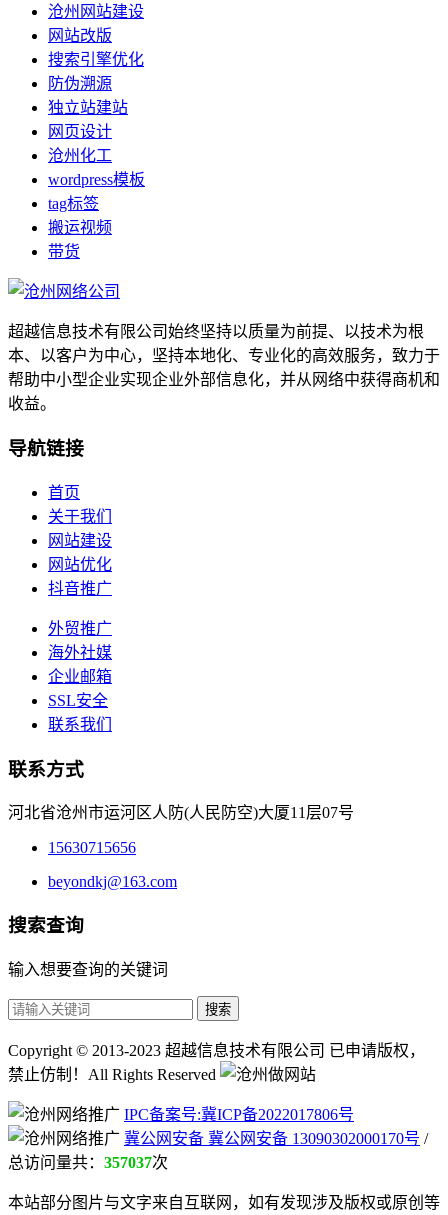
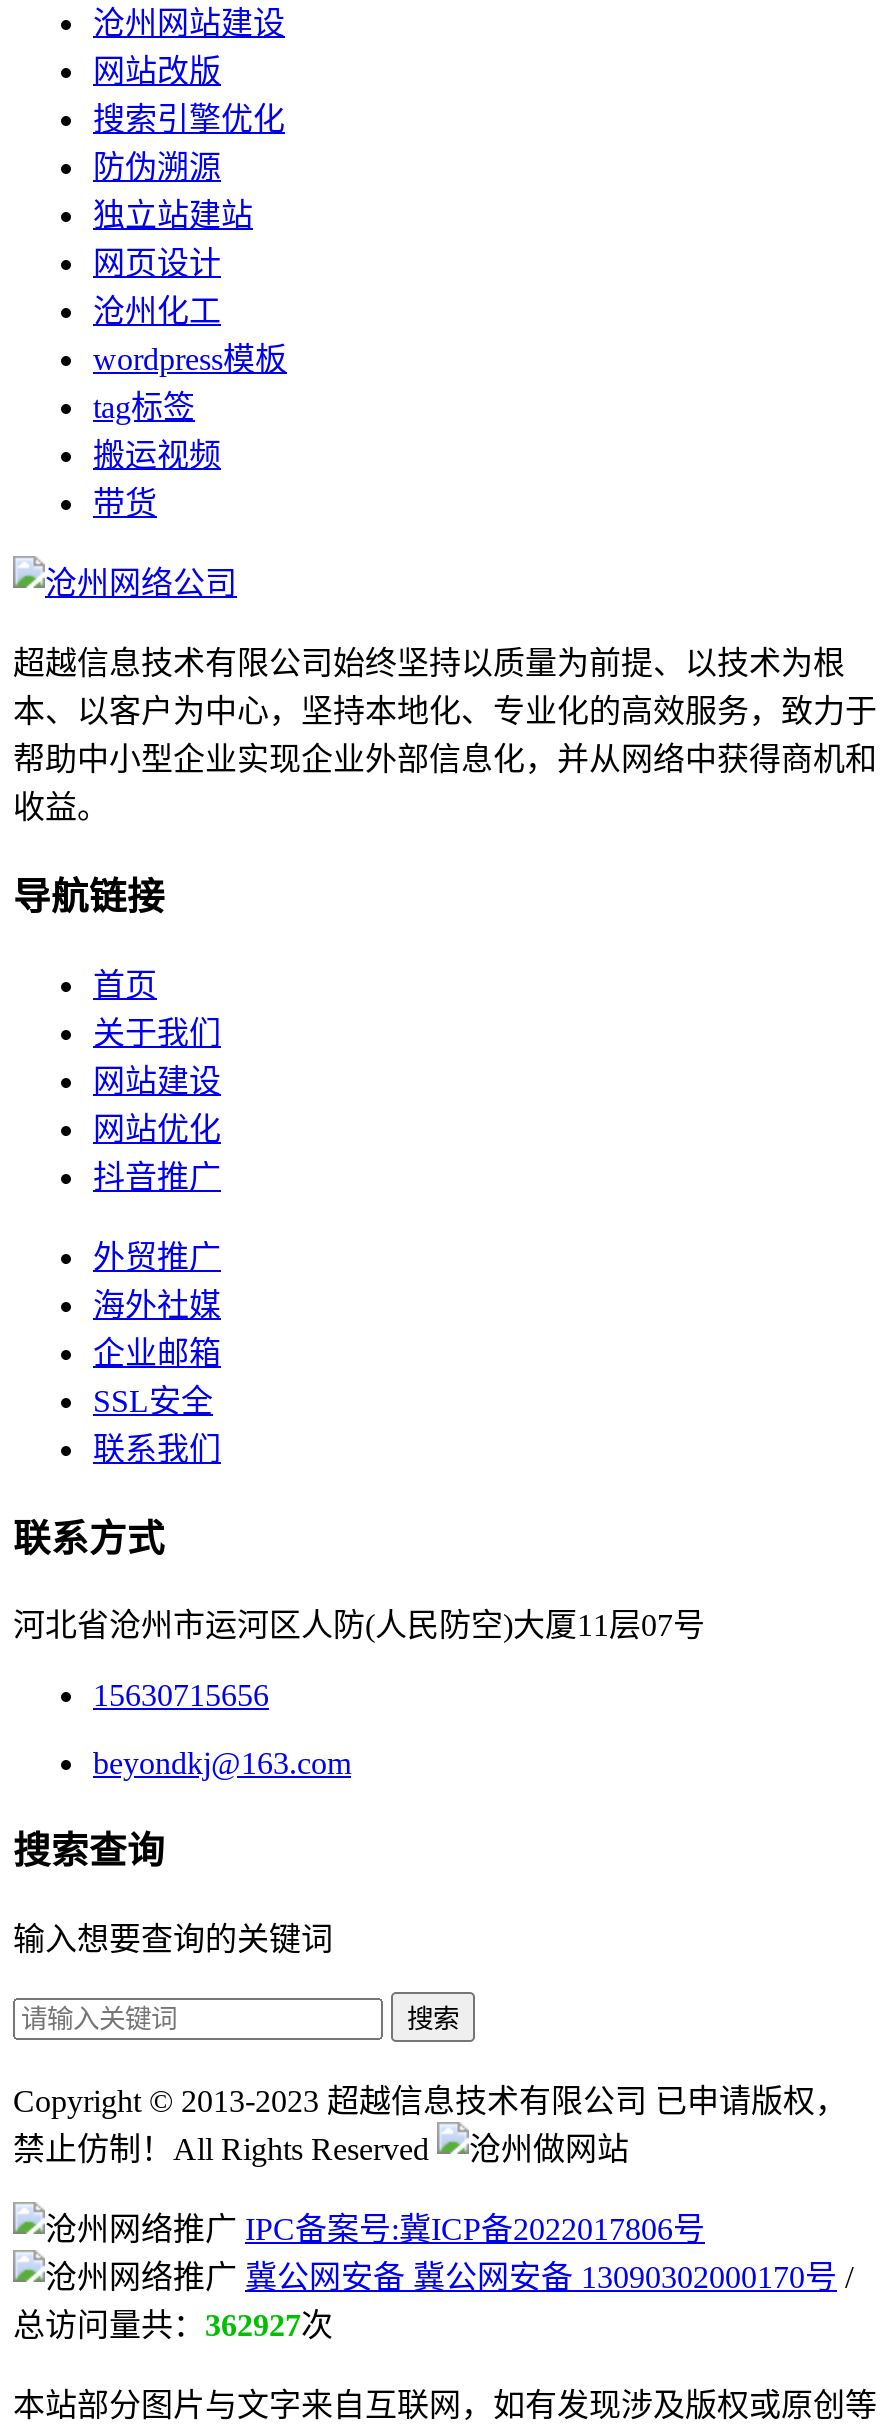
[8,1154,168,1171] 总访问量共：357037次 -> [13,2308,333,2342] 总访问量共：362927次

